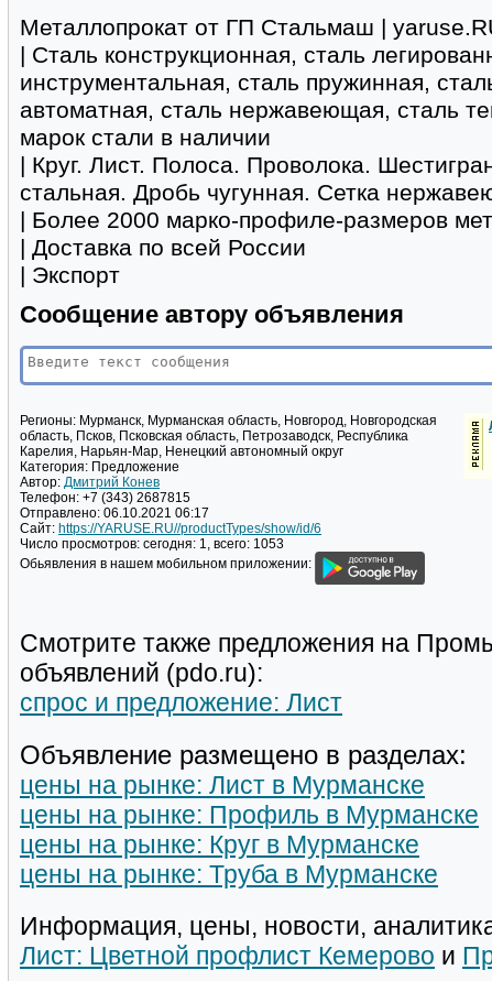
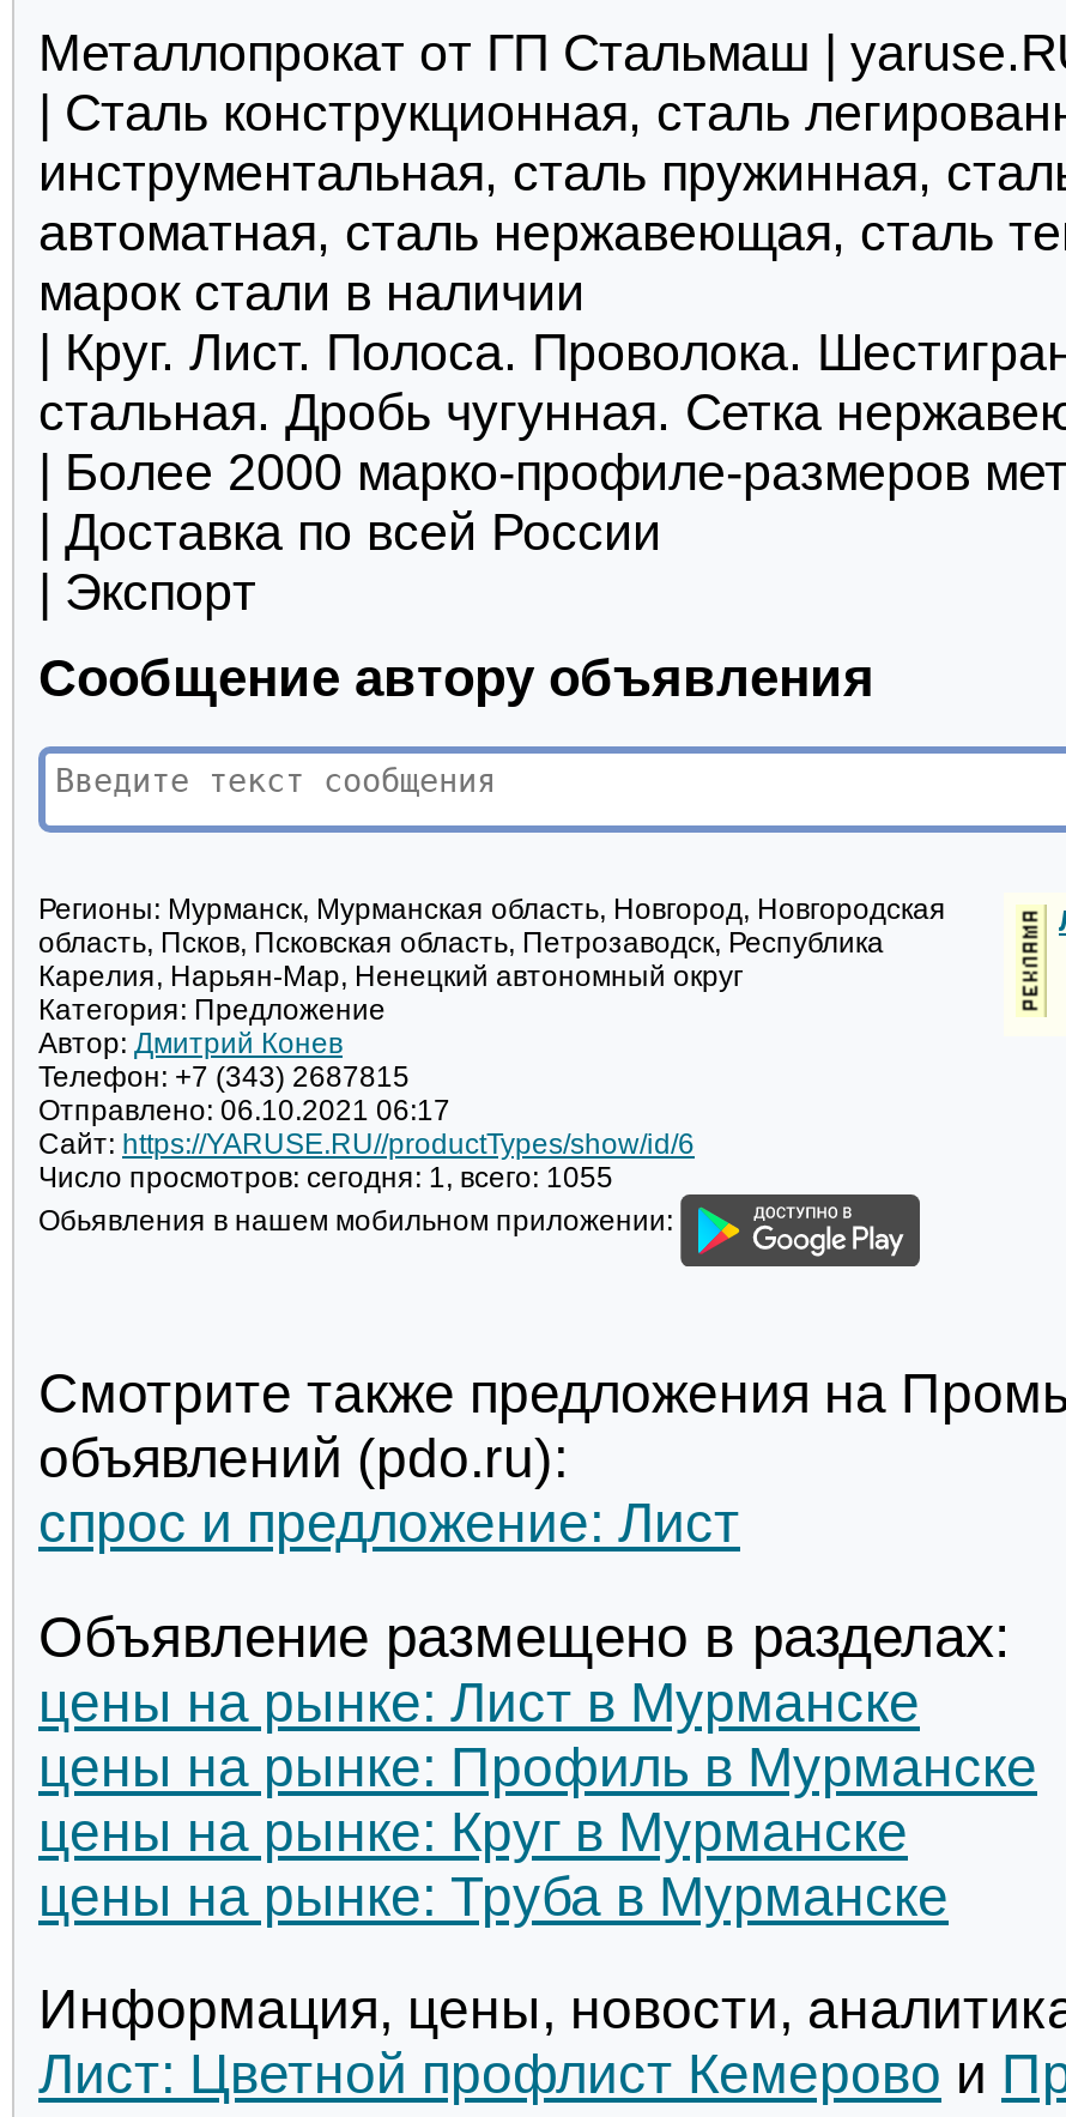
[20,537,284,552] Число просмотров: сегодня: 1, всего: 1053 -> [38,1162,613,1195] Число просмотров: сегодня: 1, всего: 1055

